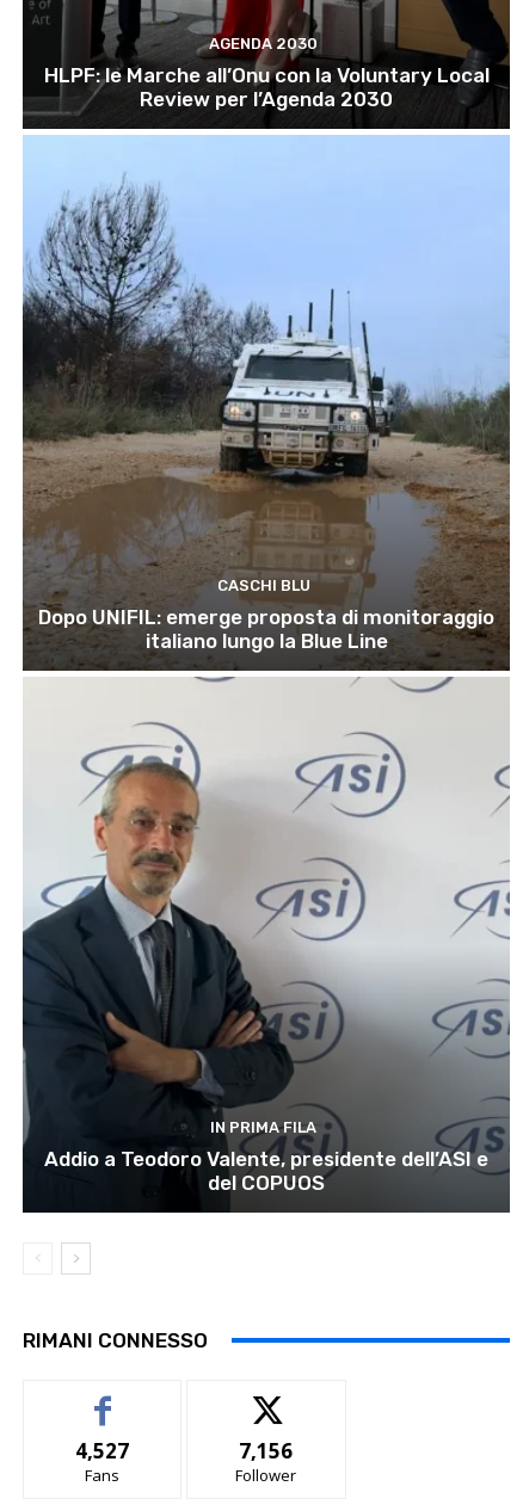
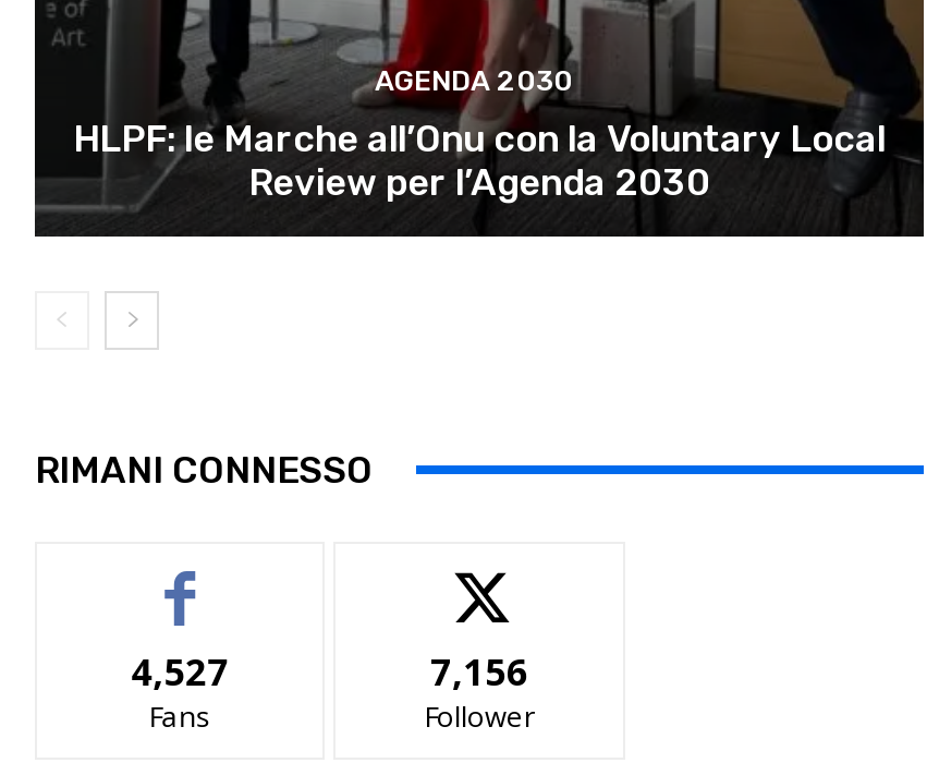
[21,129,511,653] [image] | CASCHI BLU | Dopo UNIFIL: emerge proposta di monitoraggio | italiano lungo la Blue Line -> none
[21,637,511,1214] [image] | IN PRIMA FILA | Addio a Teodoro Valente, presidente dell’ASI e | del COPUOS -> none

